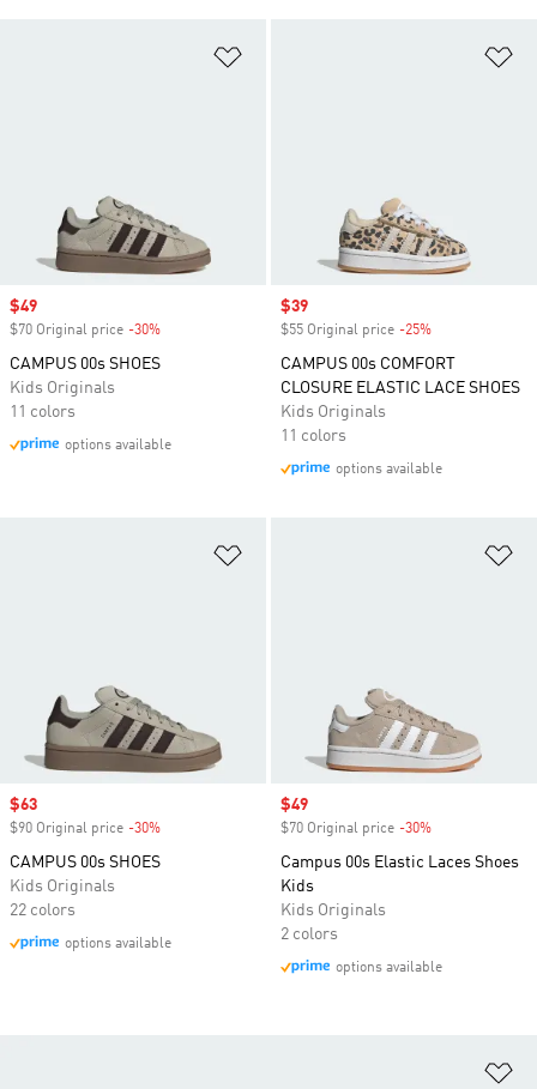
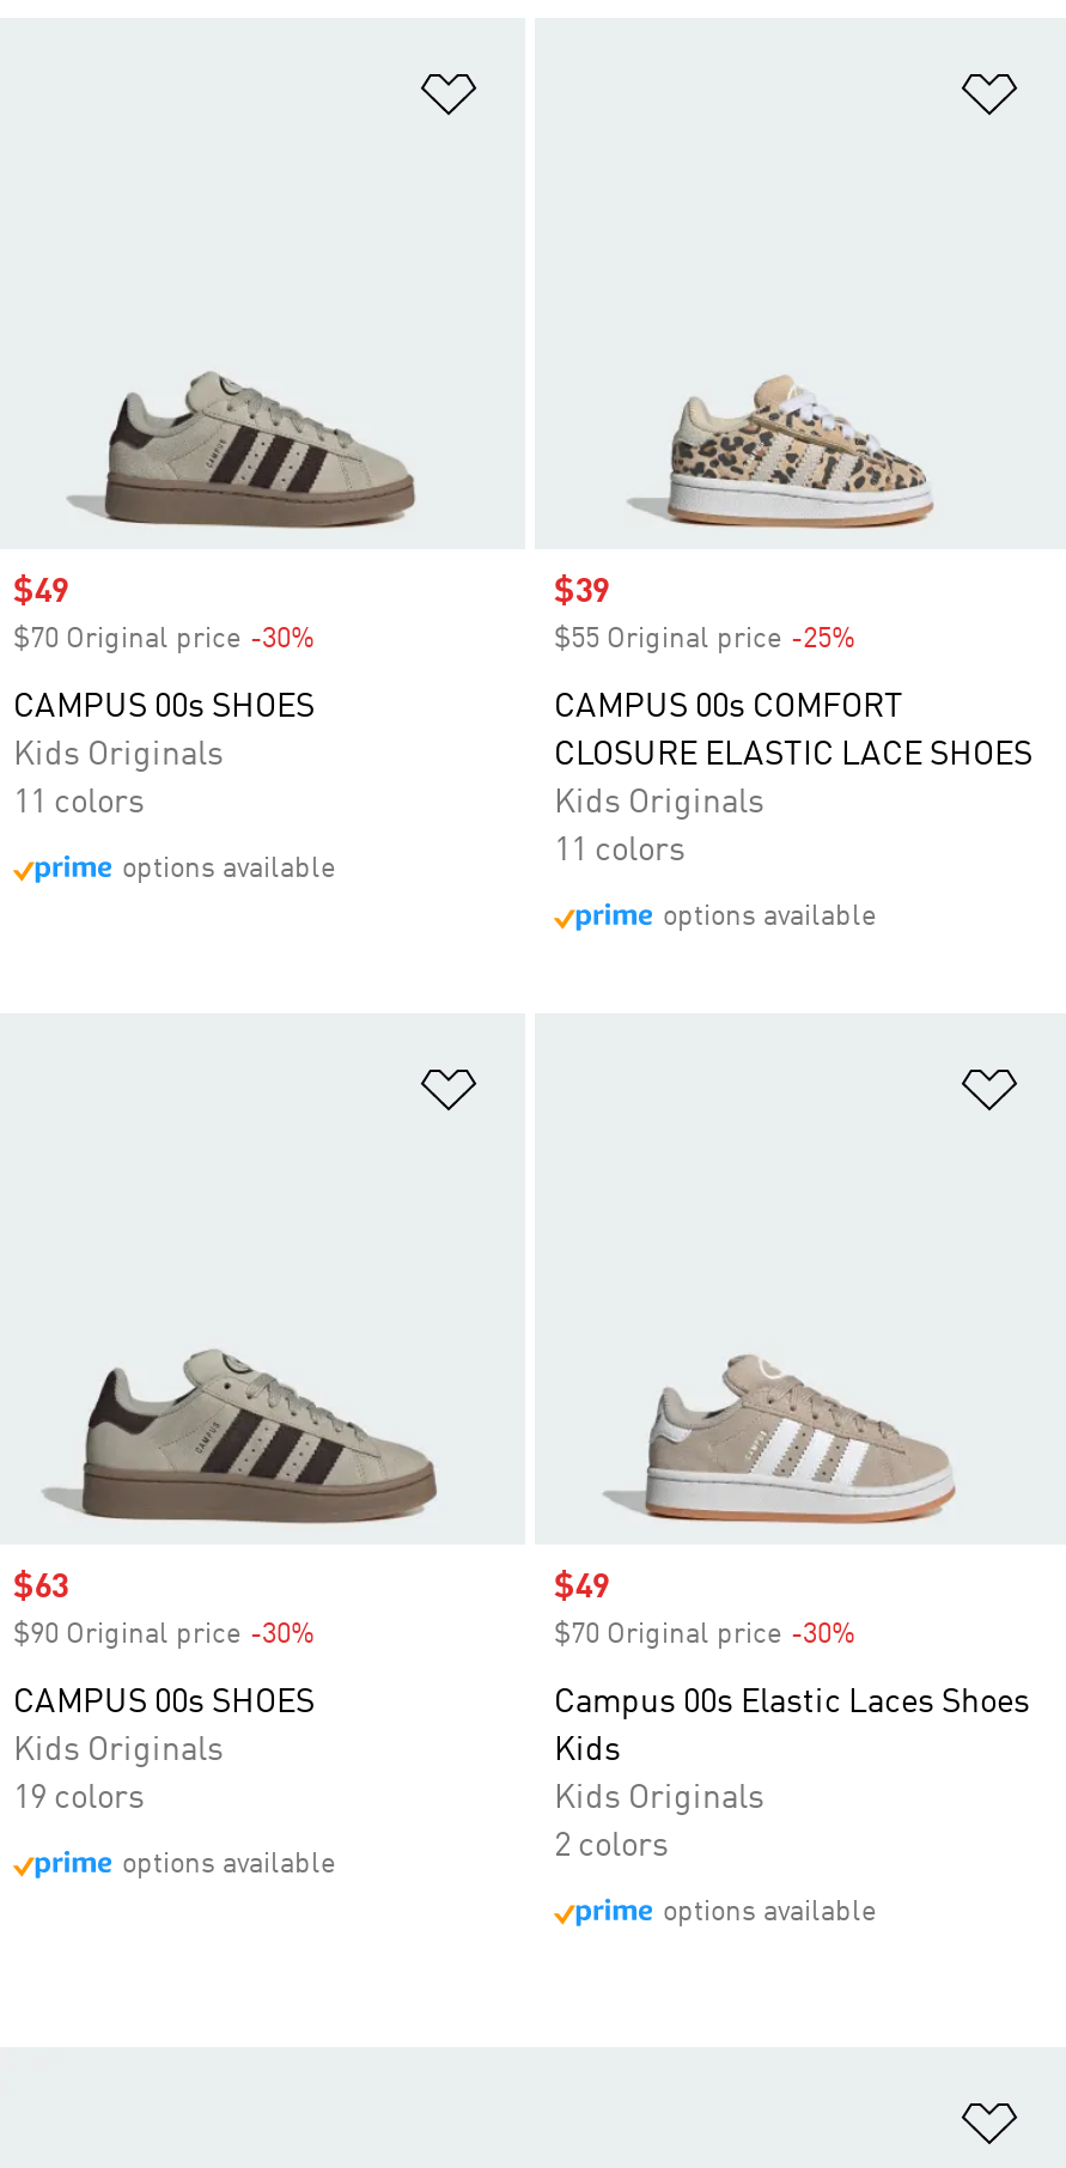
[10,902,76,919] 22 colors -> [13,1782,145,1815] 19 colors

